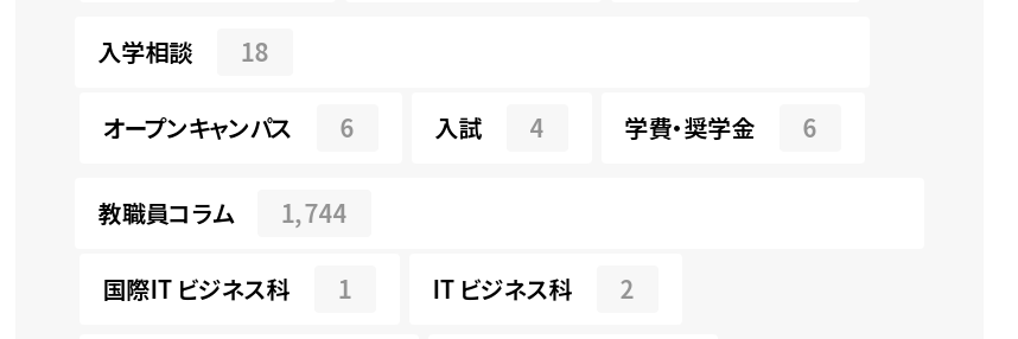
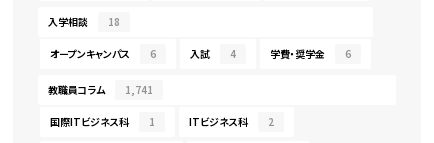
[98,194,347,230] 教職員コラム 1,744 -> [48,82,153,97] 教職員コラム 1,741

